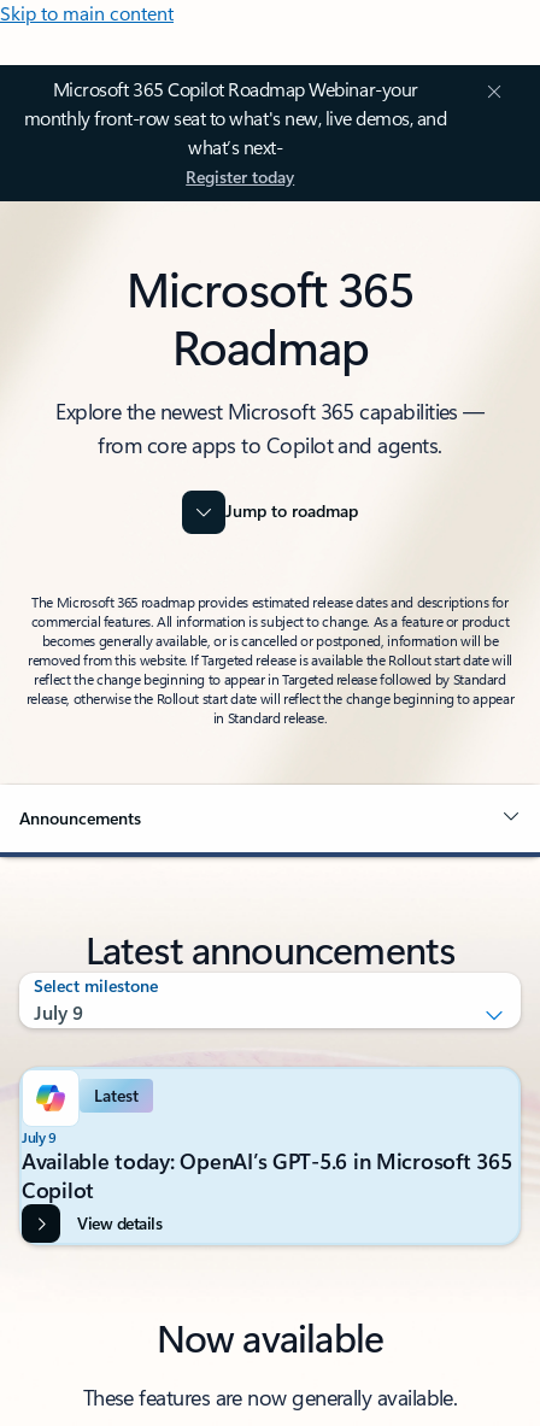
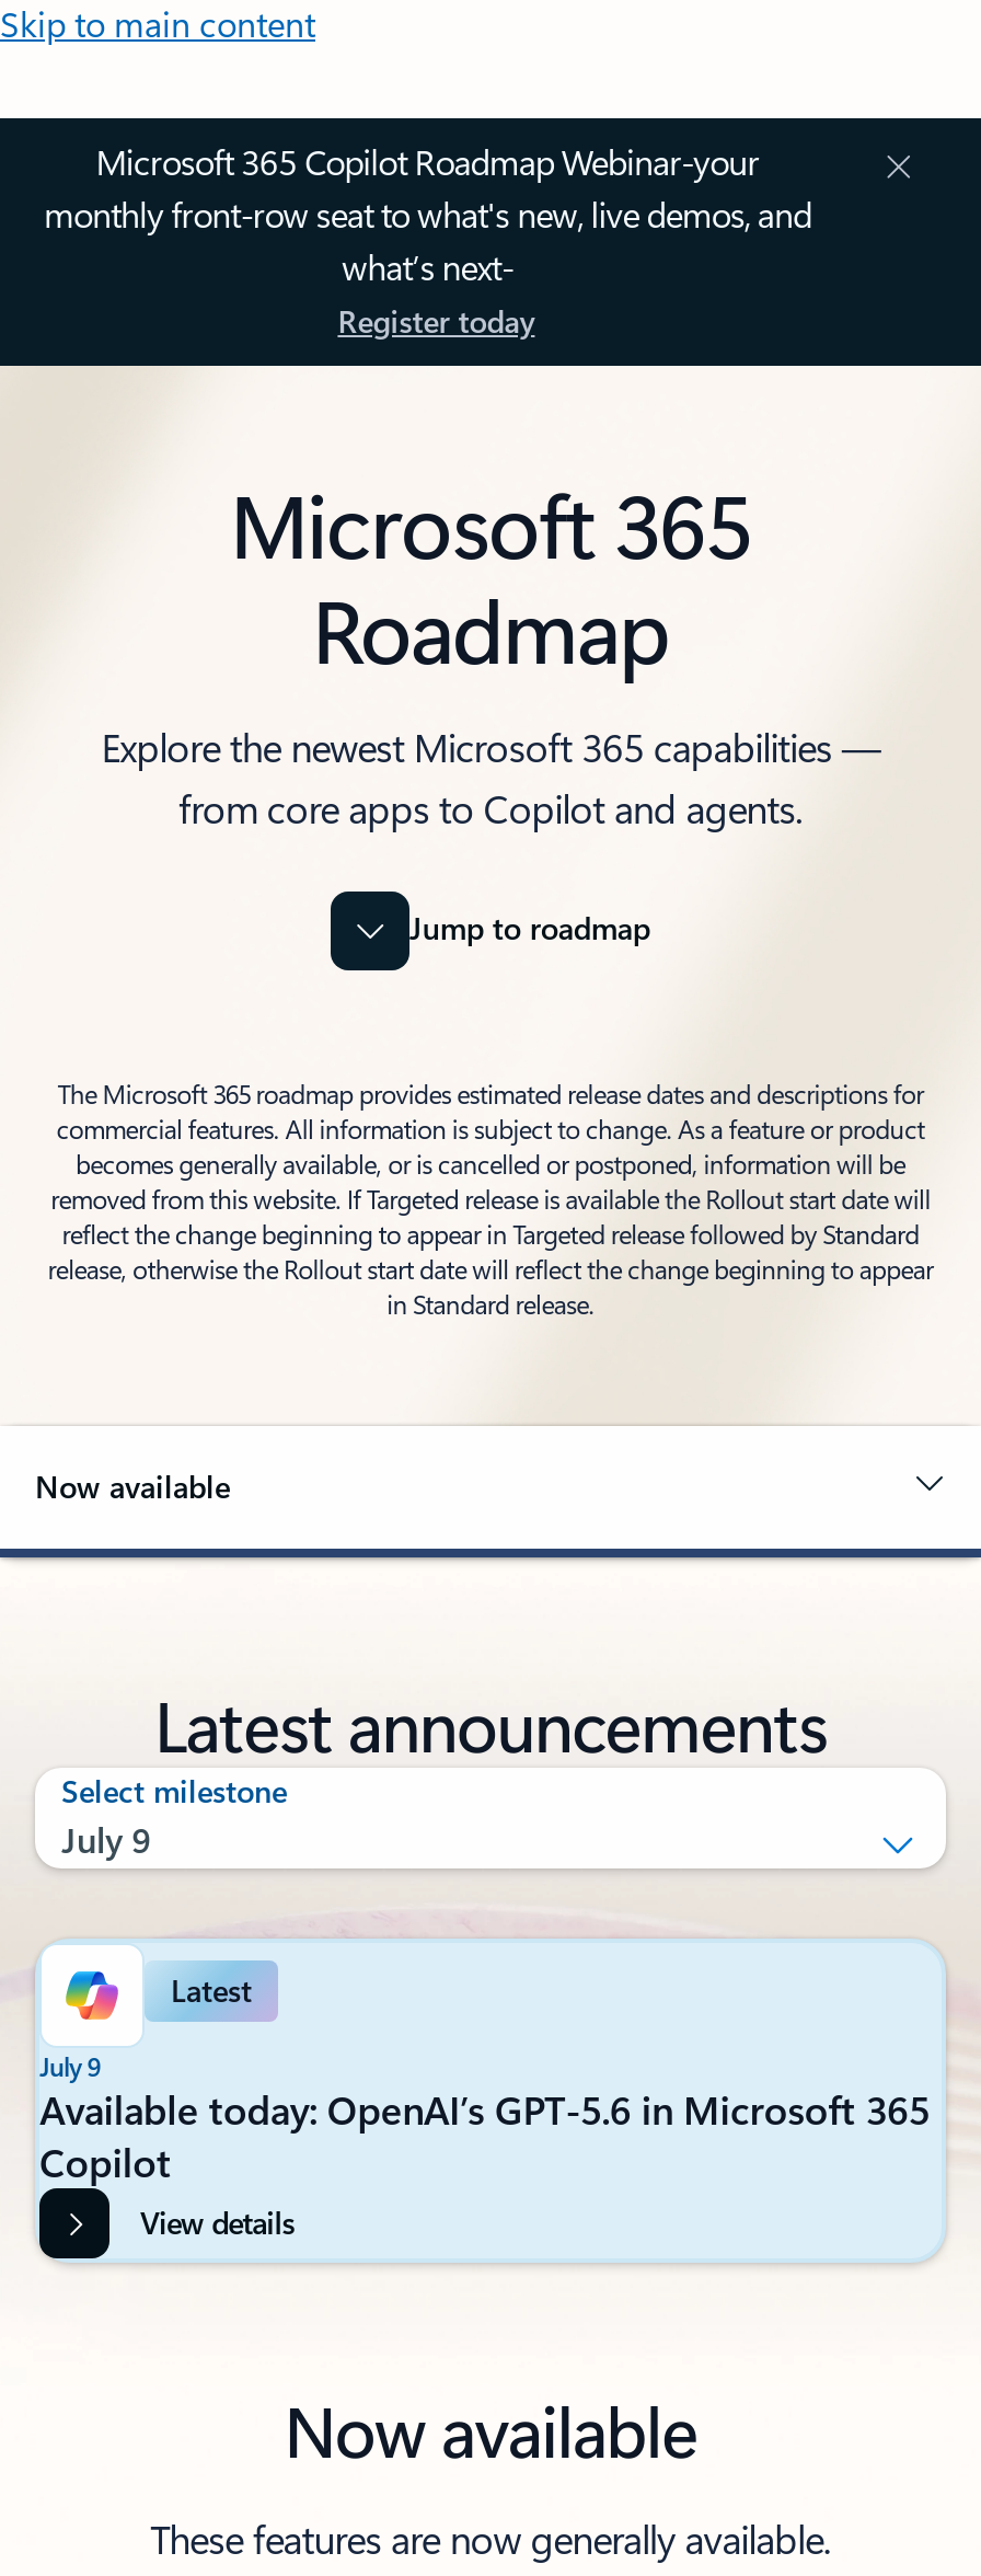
[19,806,141,829] Announcements -> [35,1465,230,1507] Now available

